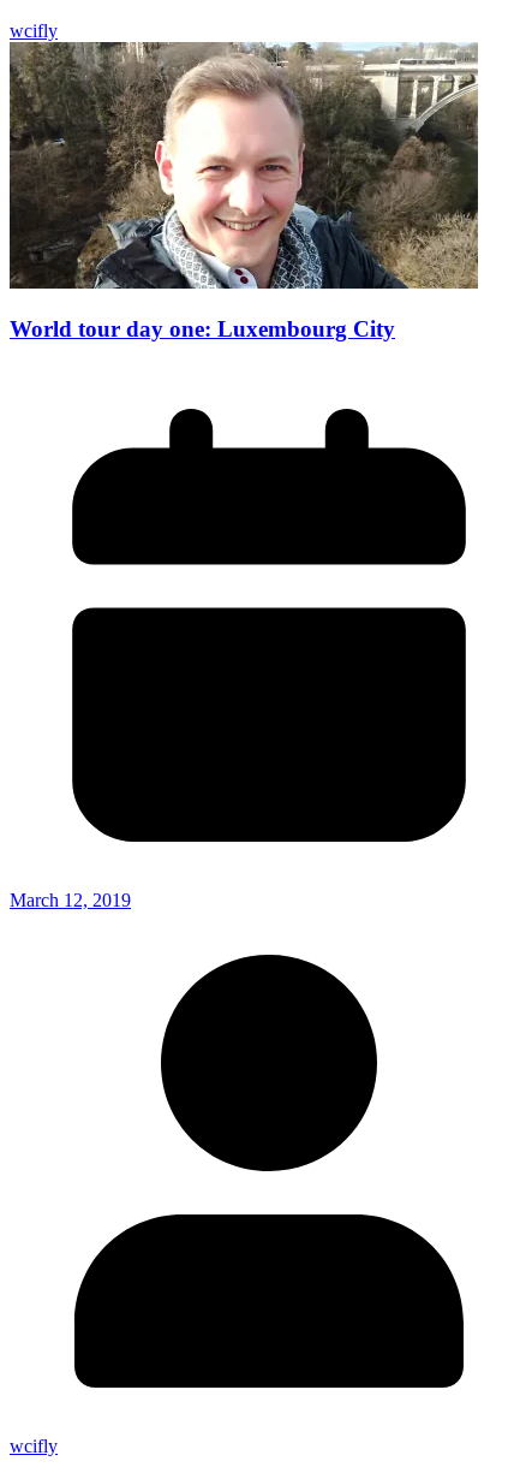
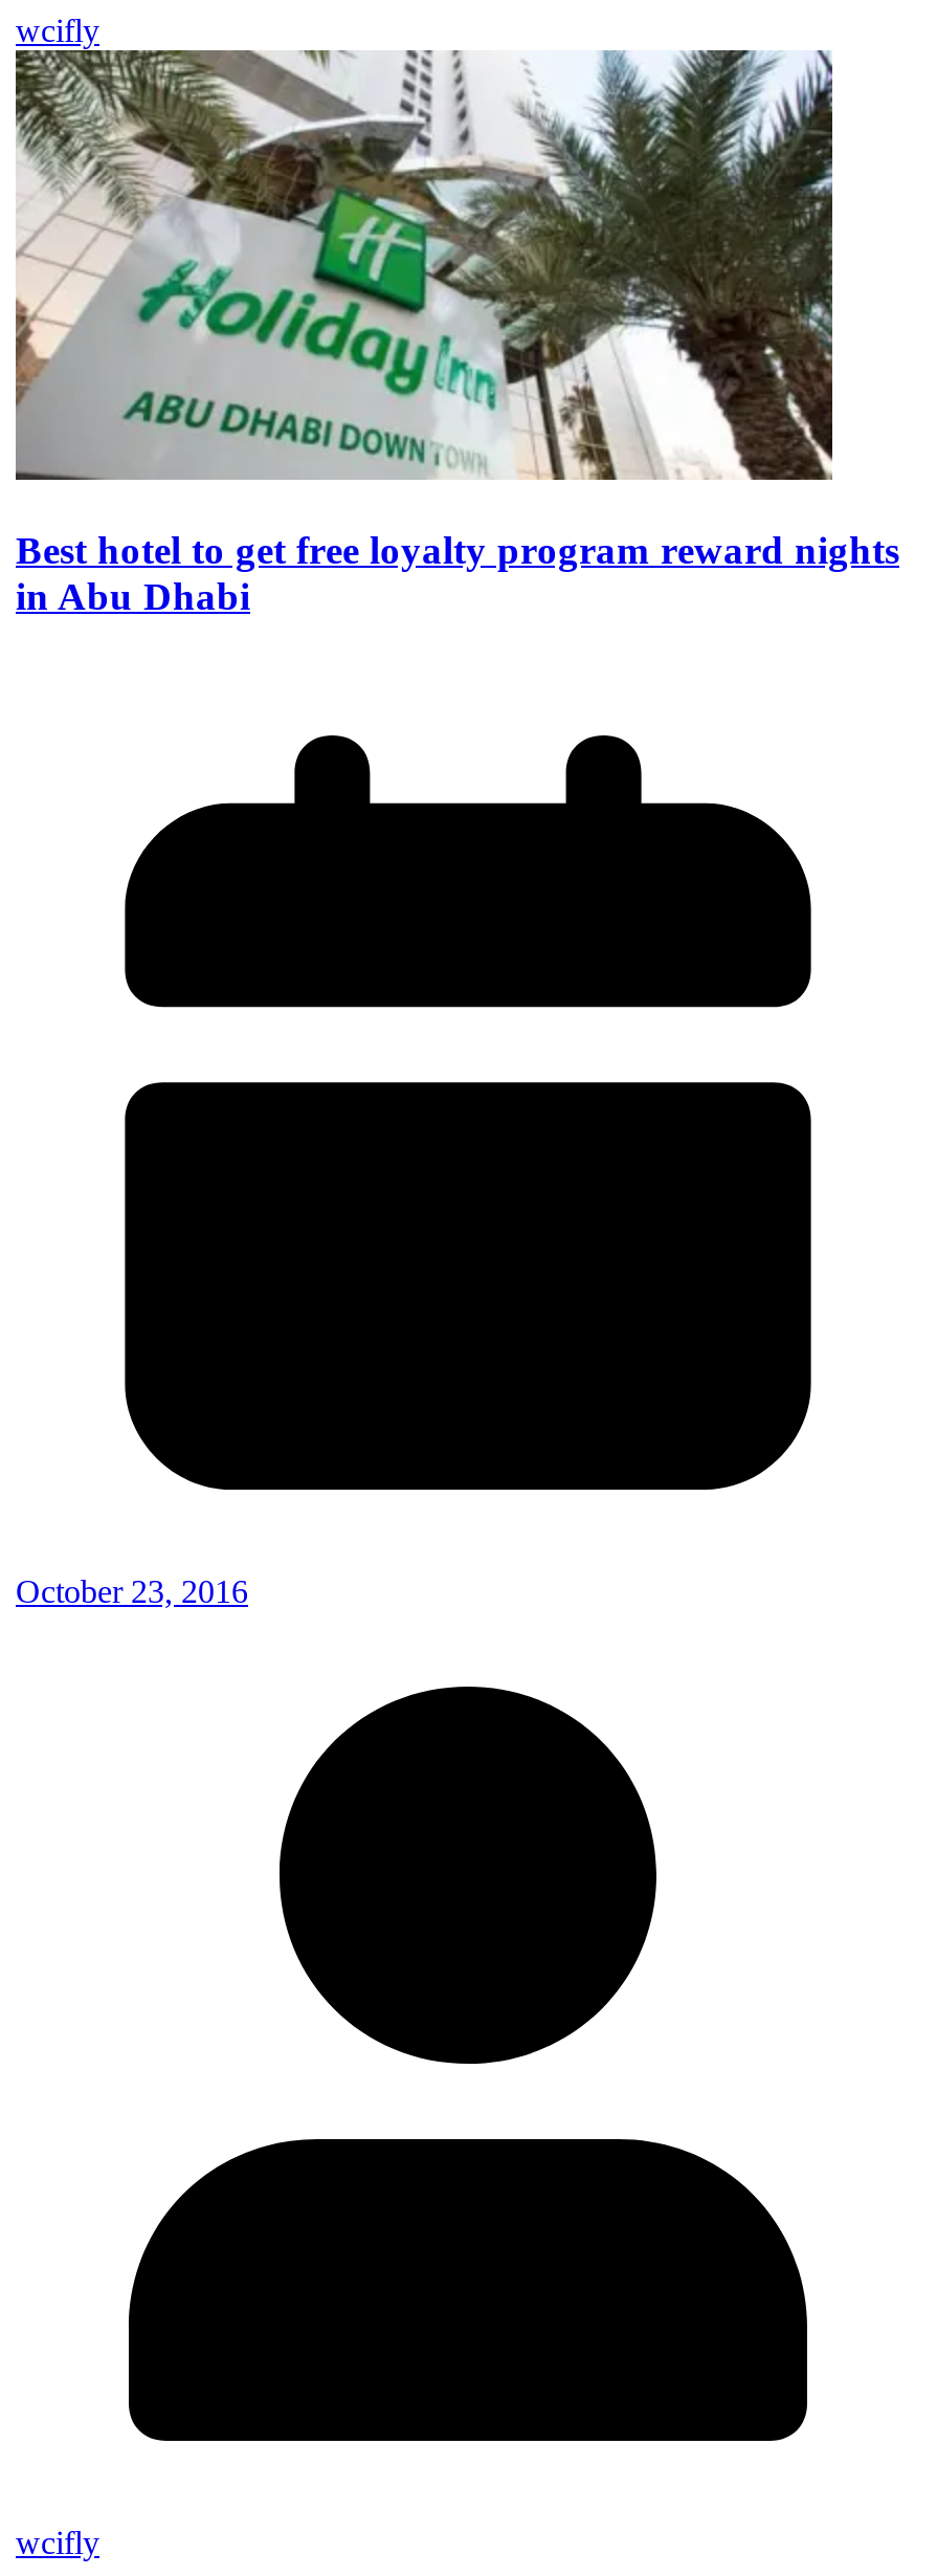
[8,42,479,342] [image] | World tour day one: Luxembourg City -> [14,48,899,618] [image] | Best hotel to get free loyalty program reward nights | in Abu Dhabi
[10,890,131,910] March 12, 2019 -> [16,1573,248,1609] October 23, 2016

